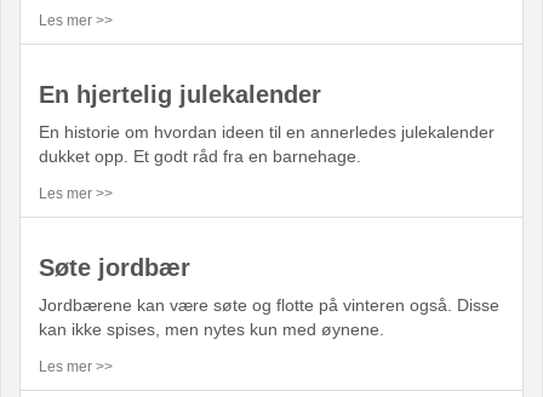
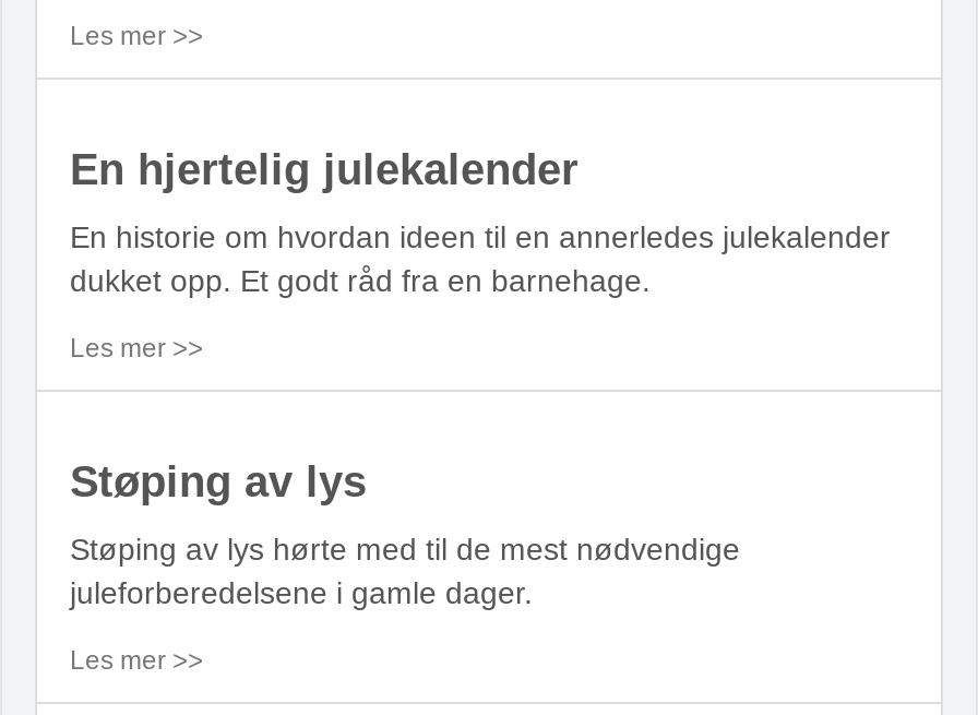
[39,254,190,280] Søte jordbær -> [70,457,367,505] Støping av lys
[39,295,499,339] Jordbærene kan være søte og flotte på vinteren også. Disse | kan ikke spises, men nytes kun med øynene. -> [70,531,740,610] Støping av lys hørte med til de mest nødvendige | juleforberedelsene i gamle dager.

